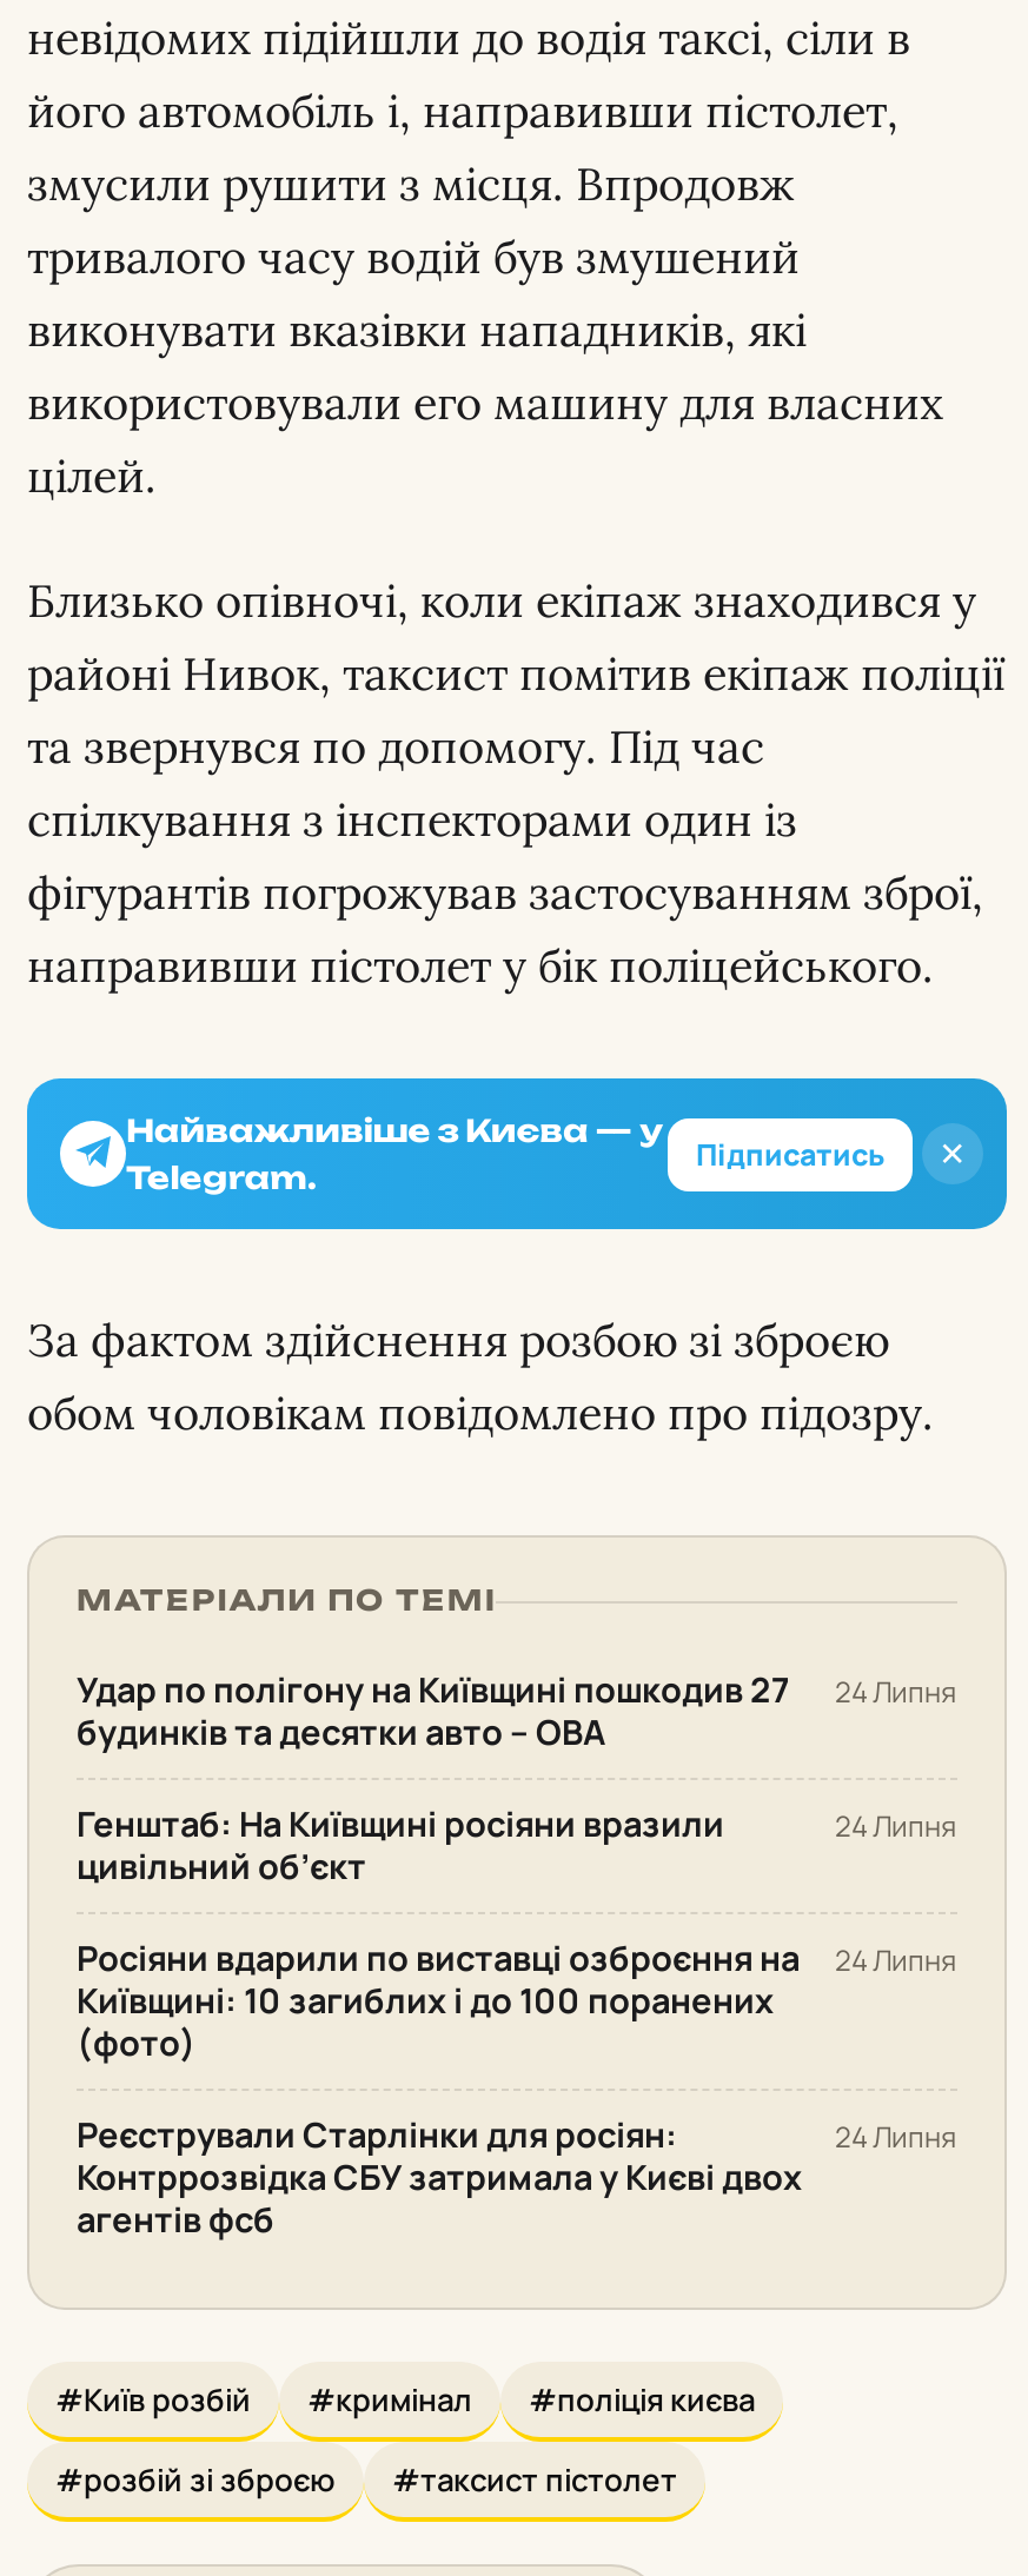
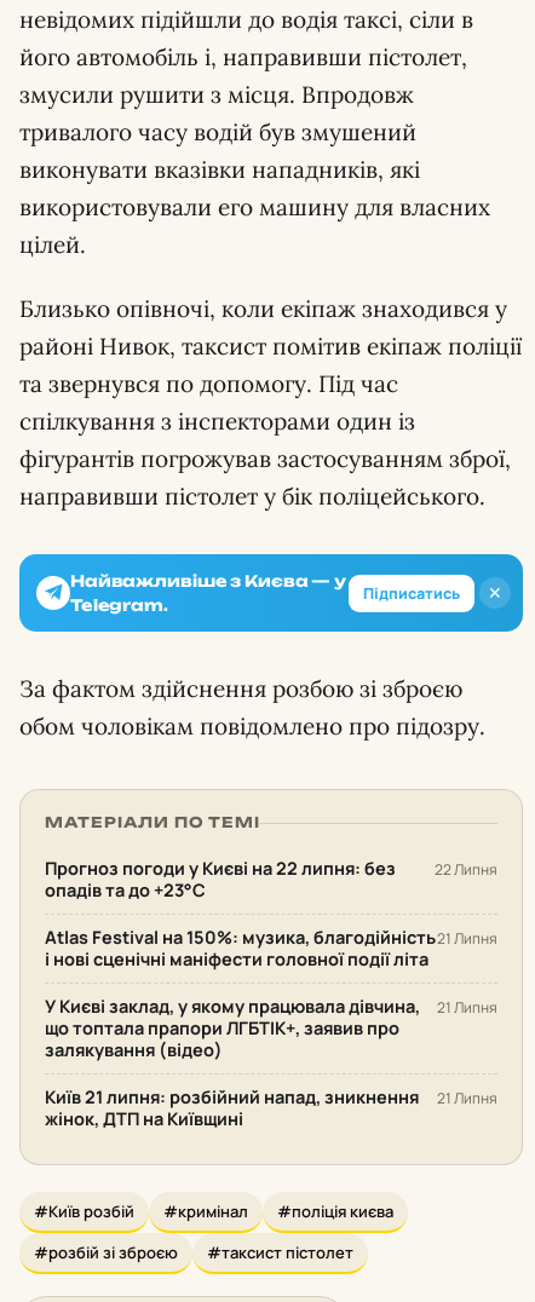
[77,1667,790,1754] Удар по полігону на Київщині пошкодив 27 | будинків та десятки авто – ОВА -> [45,857,396,901] Прогноз погоди у Києві на 22 липня: без | опадів та до +23°С
[835,1672,957,1712] 24 Липня -> [435,859,497,880] 22 Липня
[77,1801,724,1888] Генштаб: На Київщині росіяни вразили | цивільний об’єкт -> [45,926,436,970] Atlas Festival на 150%: музика, благодійність | і нові сценічні маніфести головної події літа
[835,1806,957,1846] 24 Липня -> [437,928,497,949] 21 Липня
[77,1936,800,2065] Росіяни вдарили по виставці озброєння на | Київщині: 10 загиблих і до 100 поранених | (фото) -> [45,995,420,1061] У Києві заклад, у якому працювала дівчина, | що топтала прапори ЛГБТІК+, заявив про | залякування (відео)
[835,1940,957,1980] 24 Липня -> [437,997,497,1018] 21 Липня
[77,2112,802,2242] Реєстрували Старлінки для росіян: | Контррозвідка СБУ затримала у Києві двох | агентів фсб -> [45,1085,419,1130] Київ 21 липня: розбійний напад, зникнення | жінок, ДТП на Київщині
[835,2117,957,2157] 24 Липня -> [437,1088,497,1108] 21 Липня

